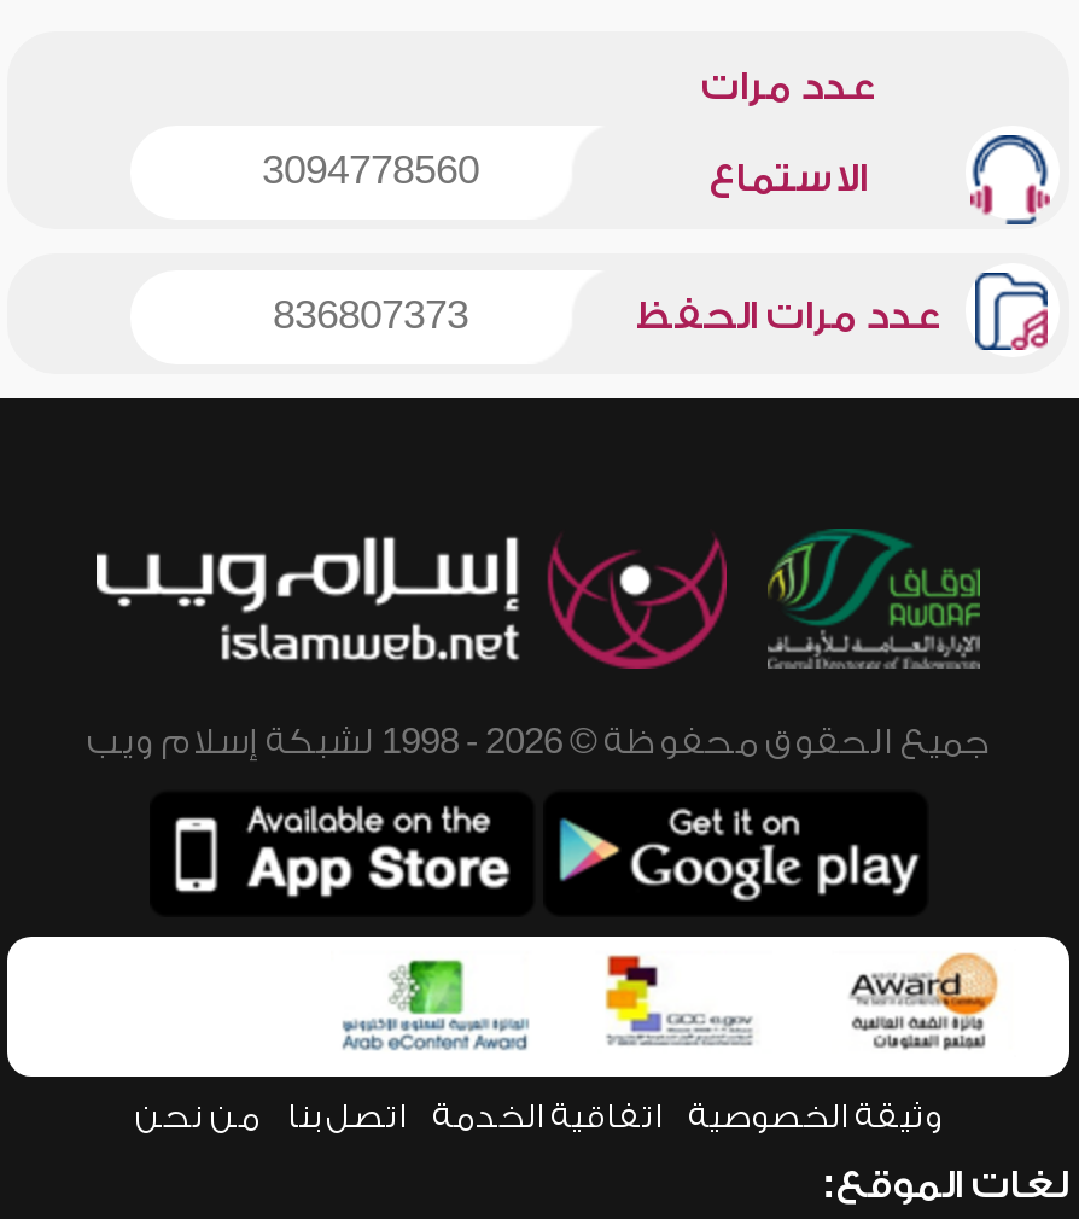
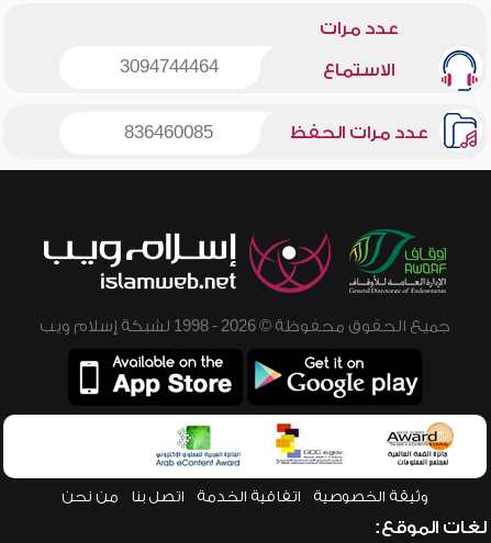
[262,151,479,194] 3094778560 -> [119,58,218,77] 3094744464
[273,294,468,338] 836807373 -> [124,123,213,143] 836460085

